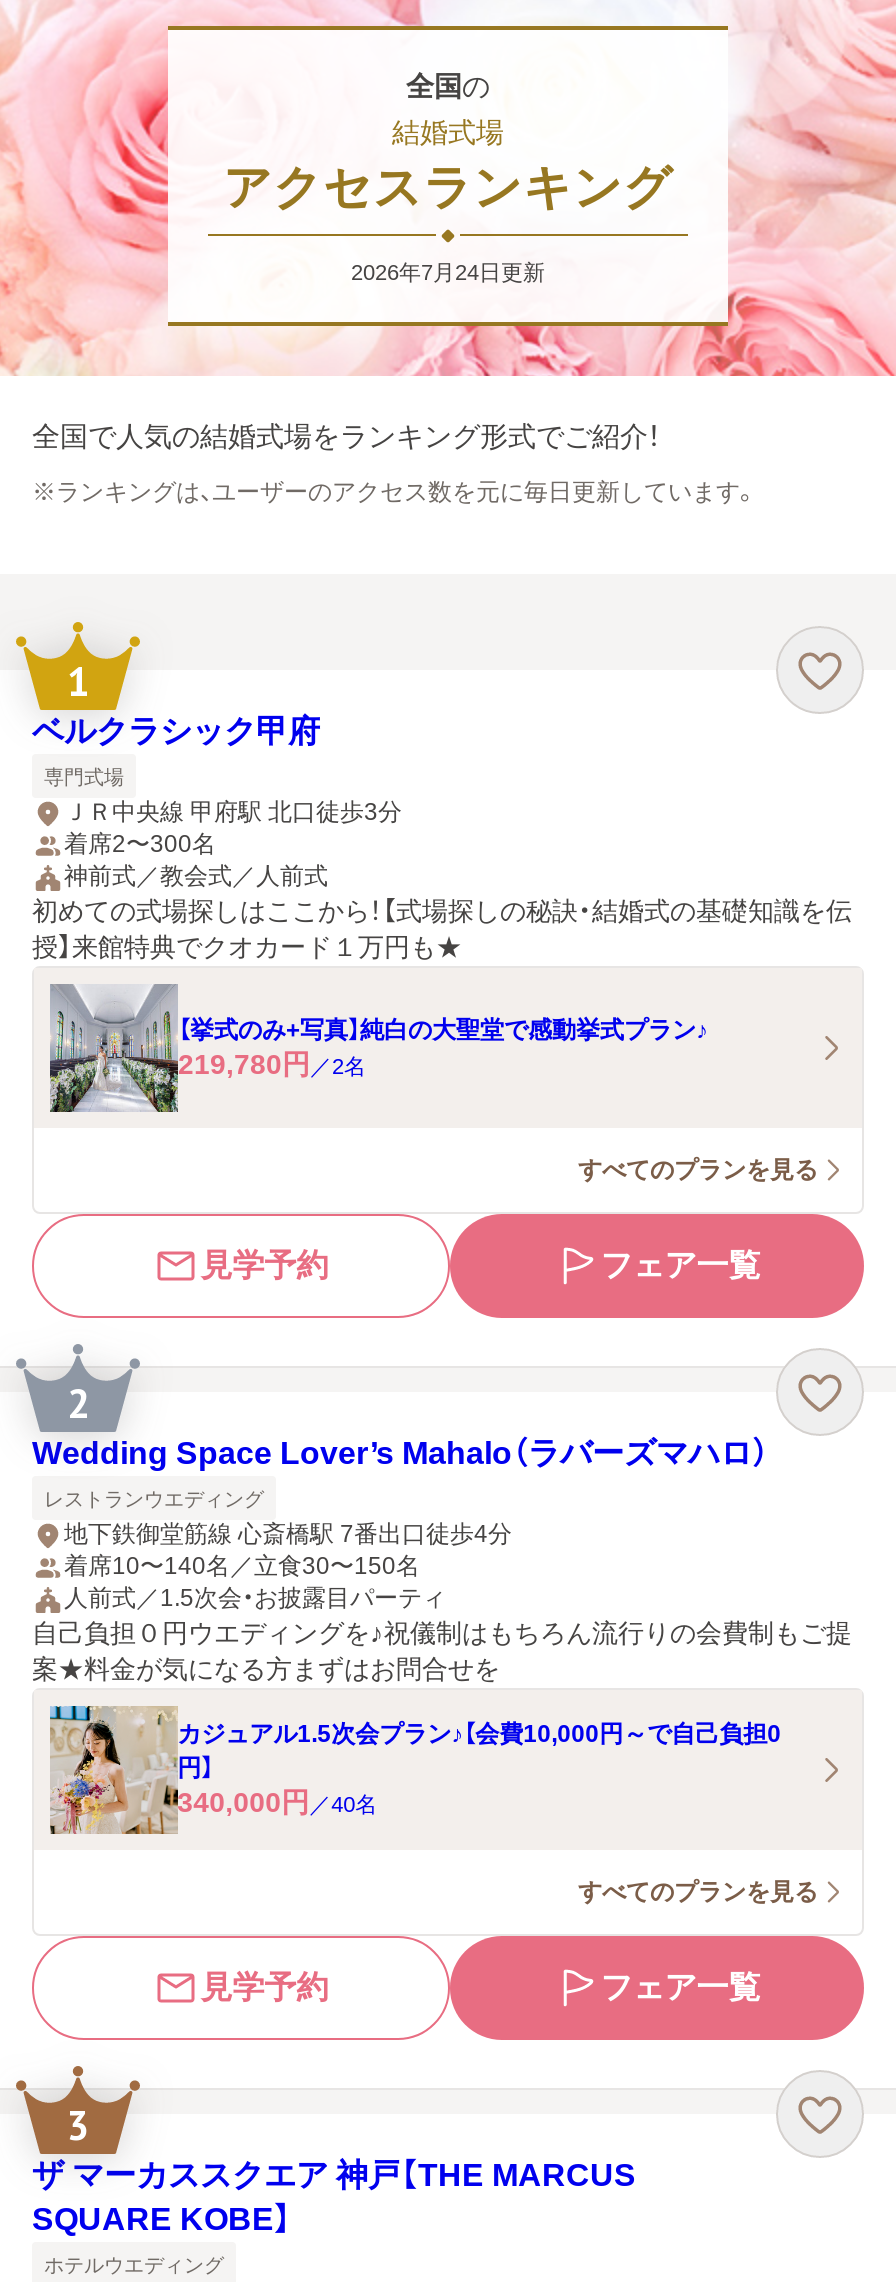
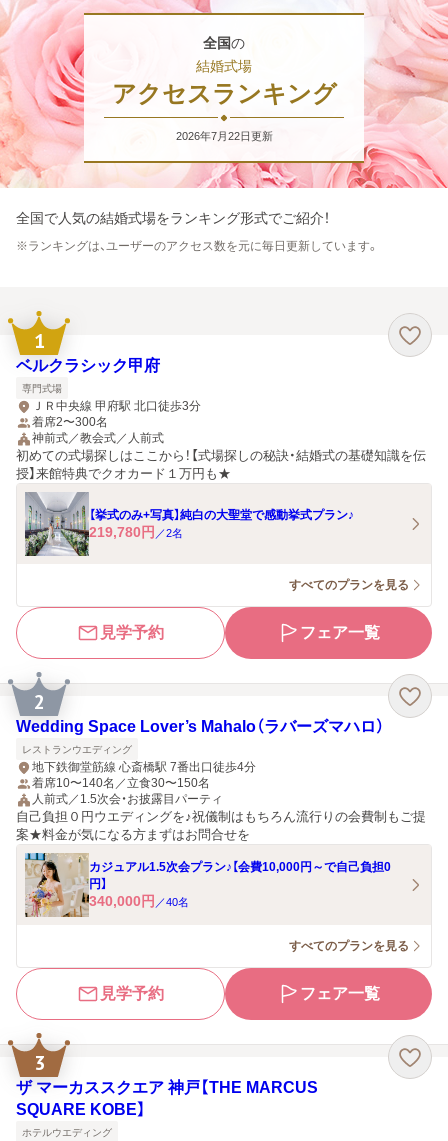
[351,259,545,283] 2026年7月24日更新 -> [175,129,272,141] 2026年7月22日更新

